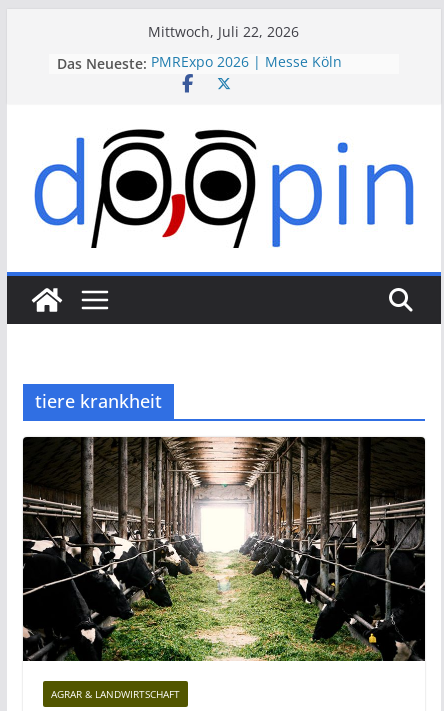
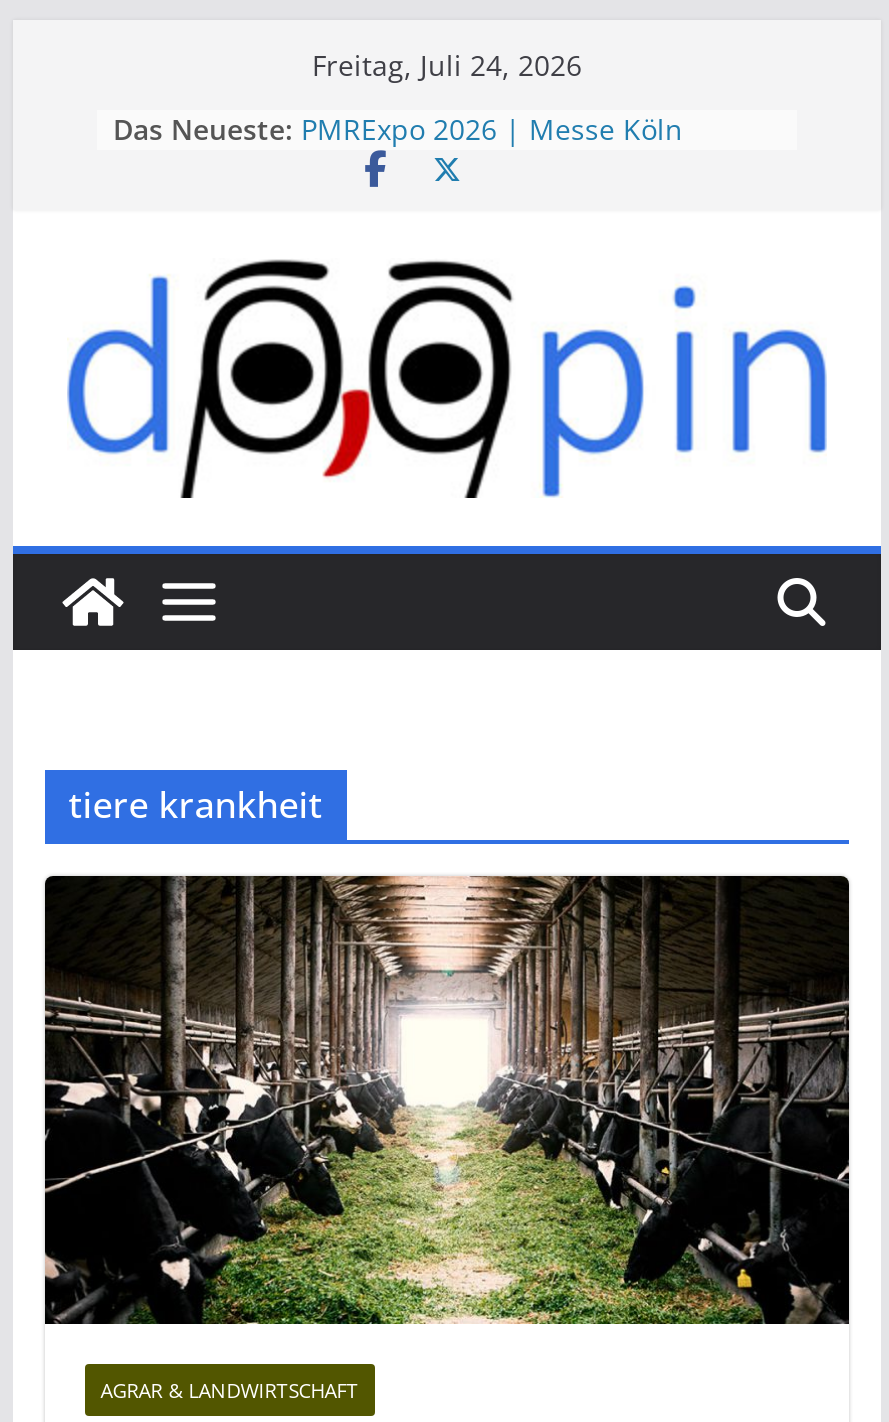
[148,22,299,41] Mittwoch, Juli 22, 2026 -> [312,46,582,84] Freitag, Juli 24, 2026

